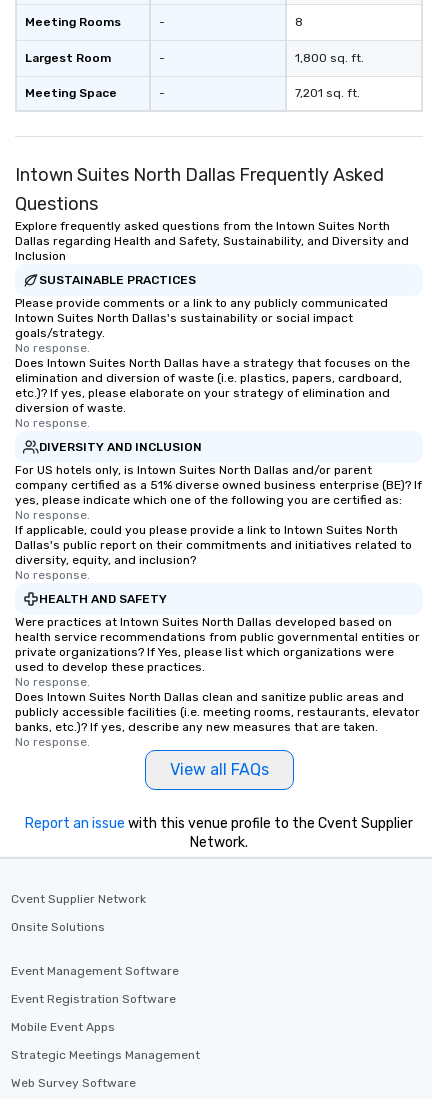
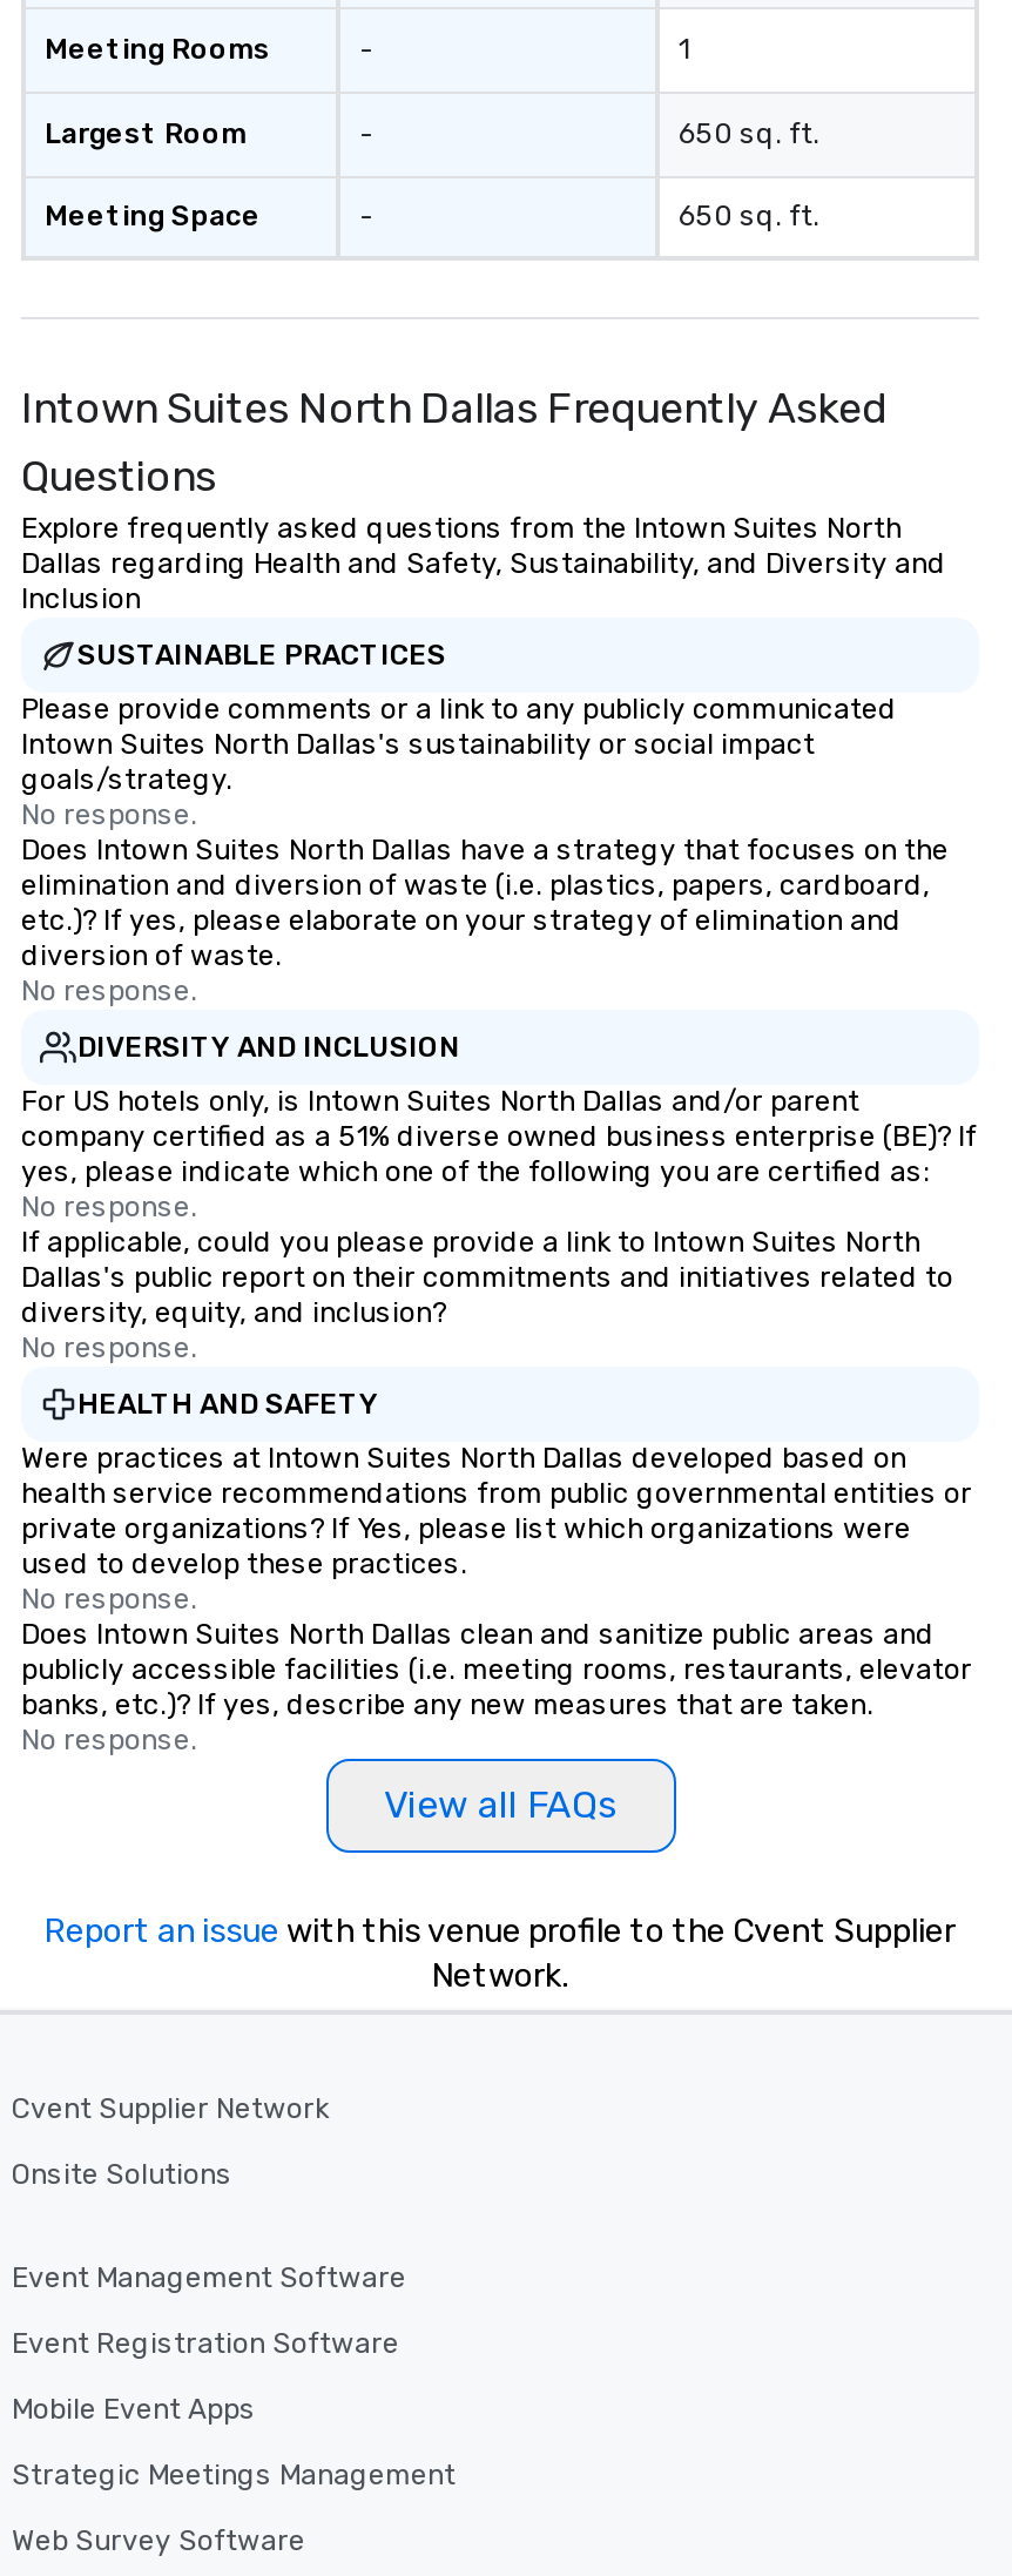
[295,15,303,29] 8 -> [679,33,690,66] 1
[295,51,364,65] 1,800 sq. ft. -> [679,117,819,150] 650 sq. ft.
[295,86,360,100] 7,201 sq. ft. -> [679,200,819,232] 650 sq. ft.

